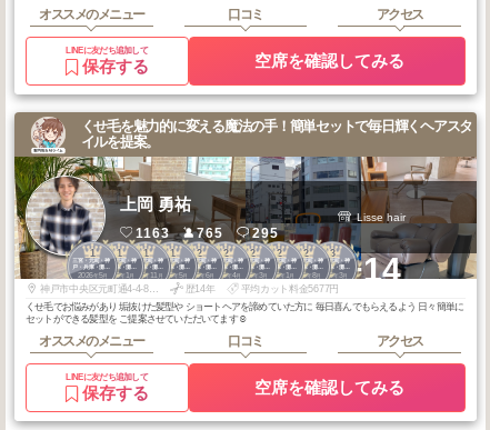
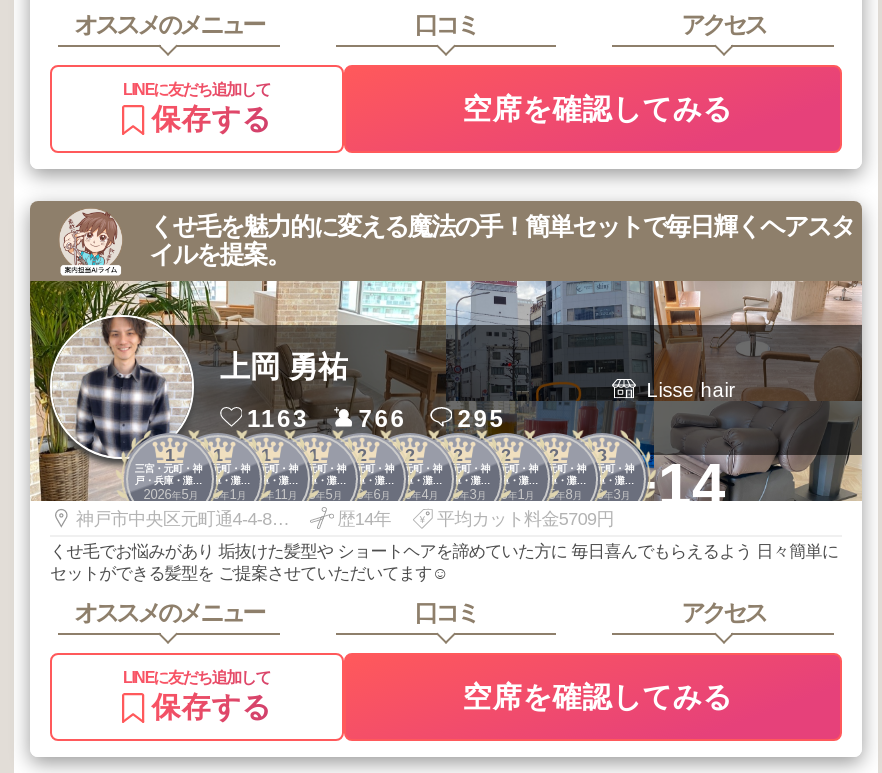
[135,225,279,241] 1163 765 295 -> [247,404,505,432] 1163 766 295
[241,283,339,294] 平均カット料金5677円 -> [437,508,614,528] 平均カット料金5709円

